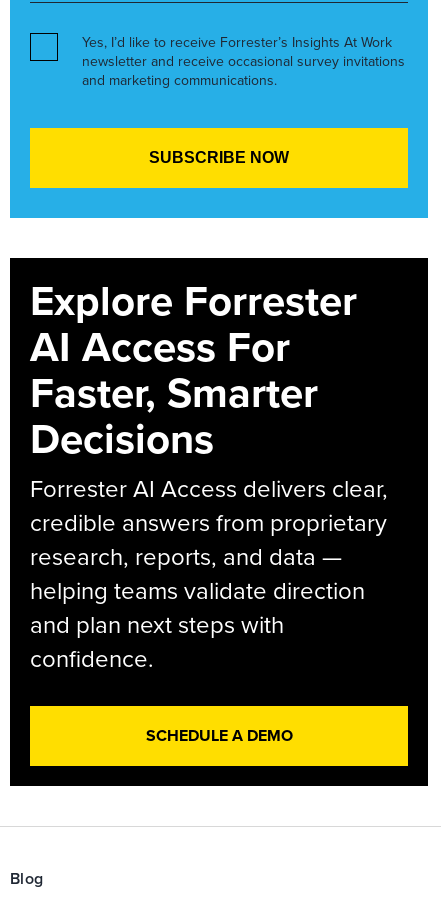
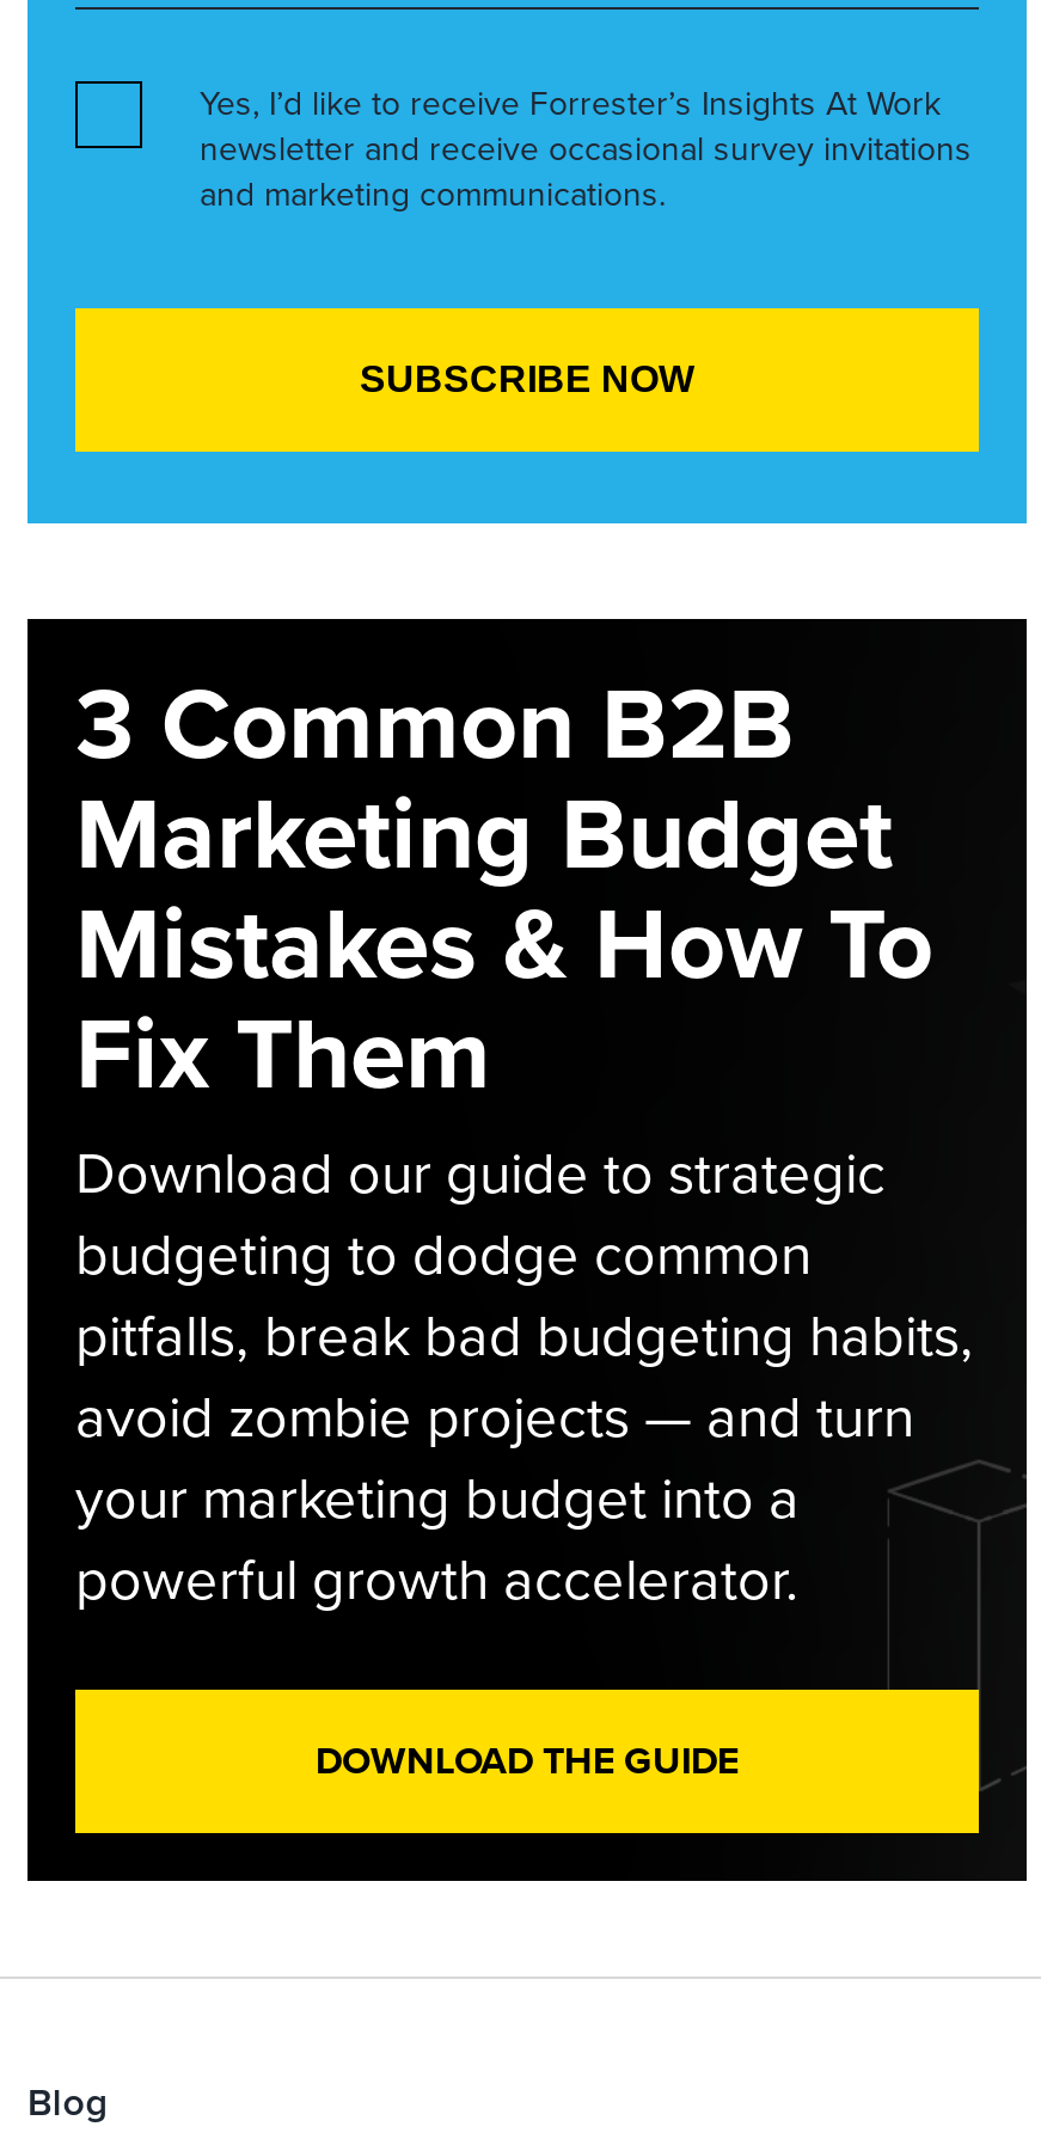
[30,270,388,677] Explore Forrester | AI Access For | Faster, Smarter | Decisions | Forrester AI Access delivers clear, | credible answers from proprietary | research, reports, and data — | helping teams validate direction | and plan next steps with | confidence. -> [75,650,974,1618] 3 Common B2B | Marketing Budget | Mistakes & How To | Fix Them | Download our guide to strategic | budgeting to dodge common | pitfalls, break bad budgeting habits, | avoid zombie projects — and turn | your marketing budget into a | powerful growth accelerator.
[145,724,292,747] SCHEDULE A DEMO -> [316,1733,739,1788] DOWNLOAD THE GUIDE

